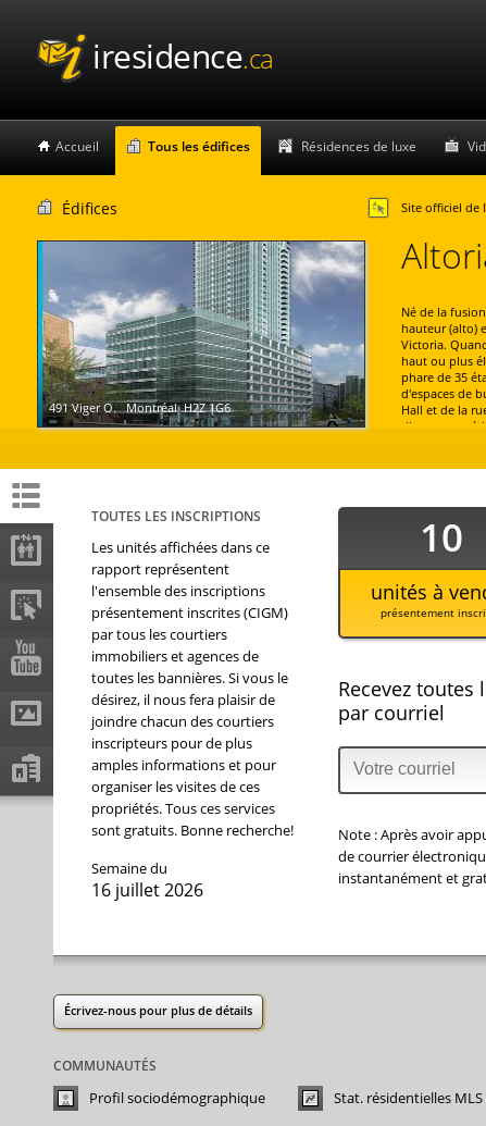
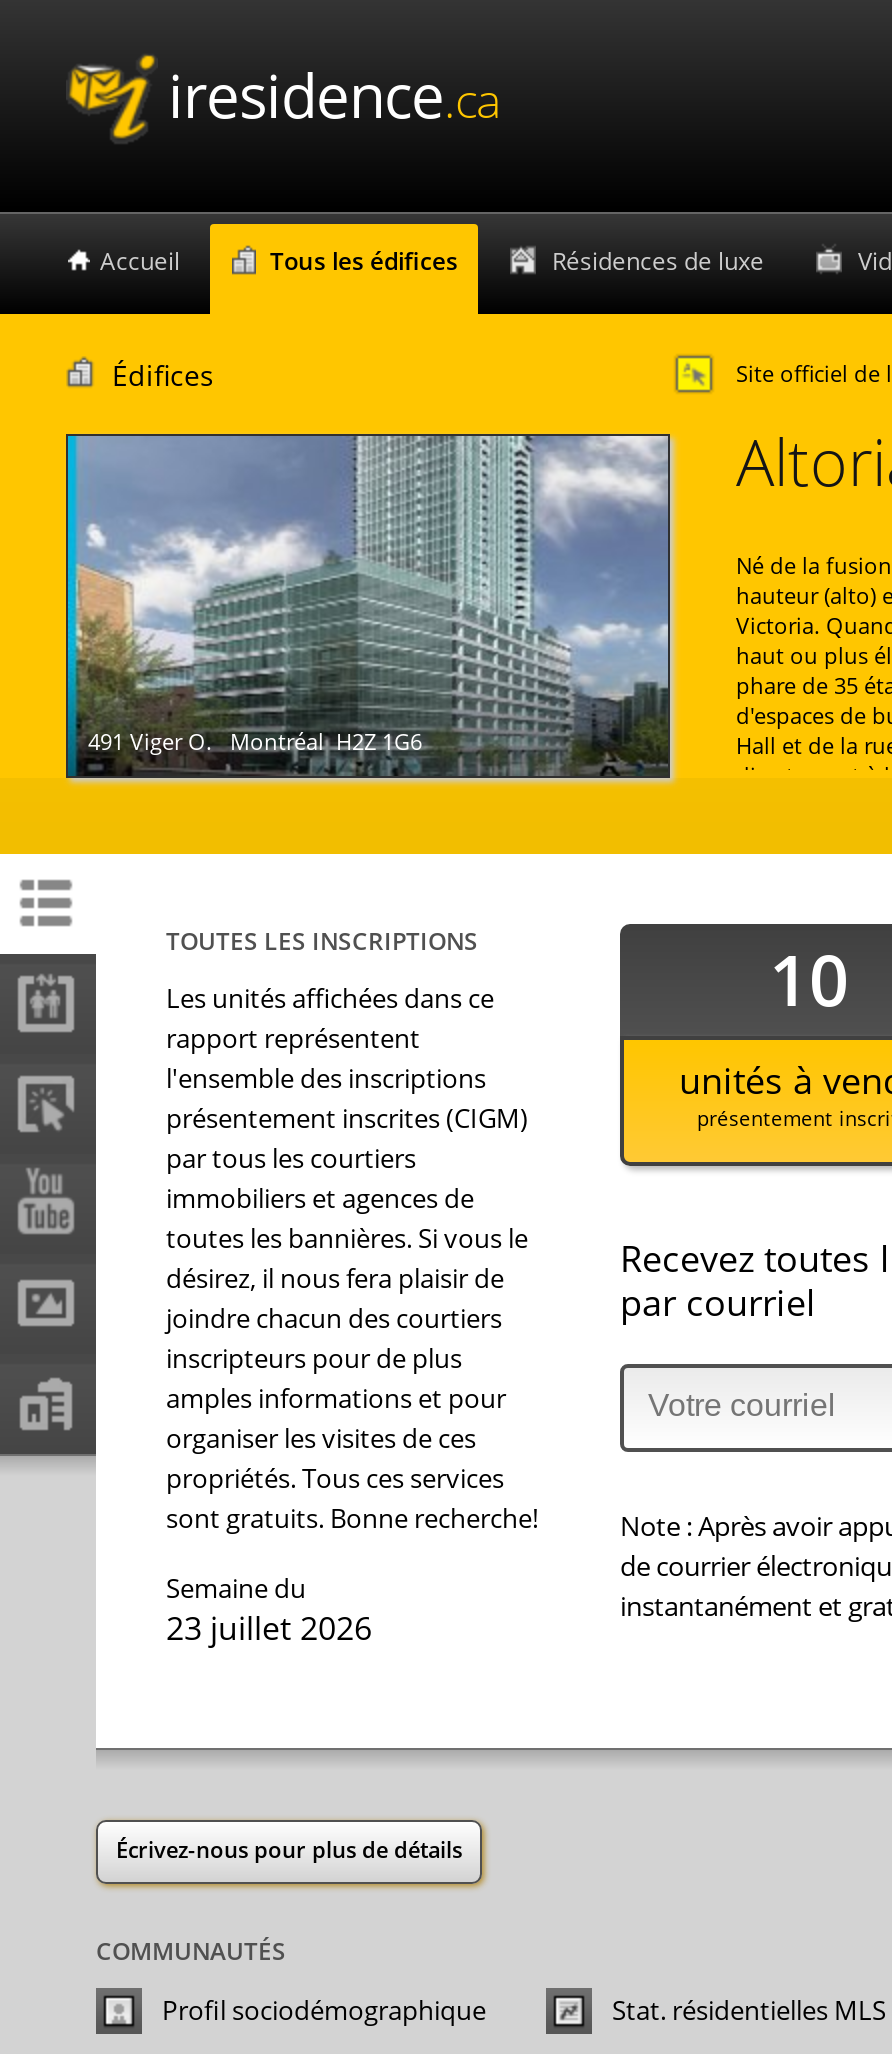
[91,878,203,902] 16 juillet 2026 -> [166,1606,372,1650] 23 juillet 2026

